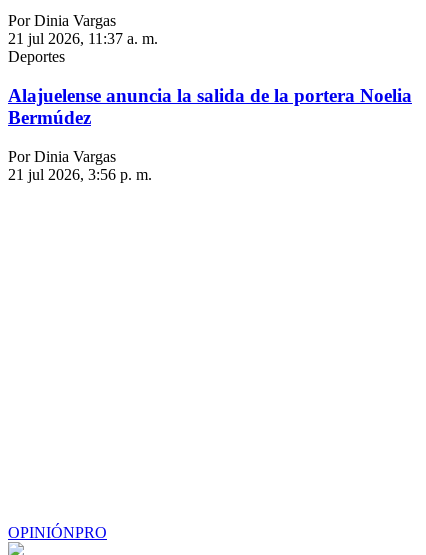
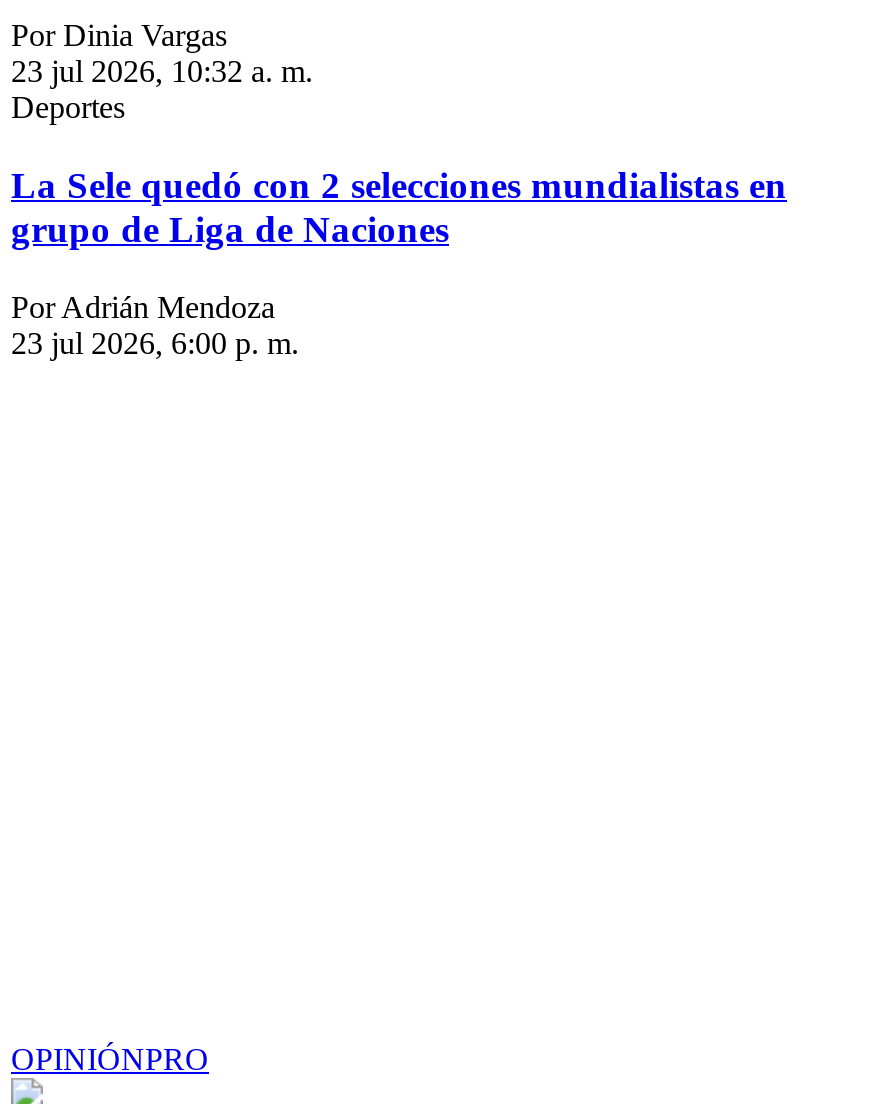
[8,30,158,47] 21 jul 2026, 11:37 a. m. -> [11,55,313,89] 23 jul 2026, 10:32 a. m.
[8,85,412,128] Alajuelense anuncia la salida de la portera Noelia | Bermúdez -> [11,164,787,250] La Sele quedó con 2 selecciones mundialistas en | grupo de Liga de Naciones
[8,148,152,183] Por Dinia Vargas | 21 jul 2026, 3:56 p. m. -> [11,290,299,360] Por Adrián Mendoza | 23 jul 2026, 6:00 p. m.

